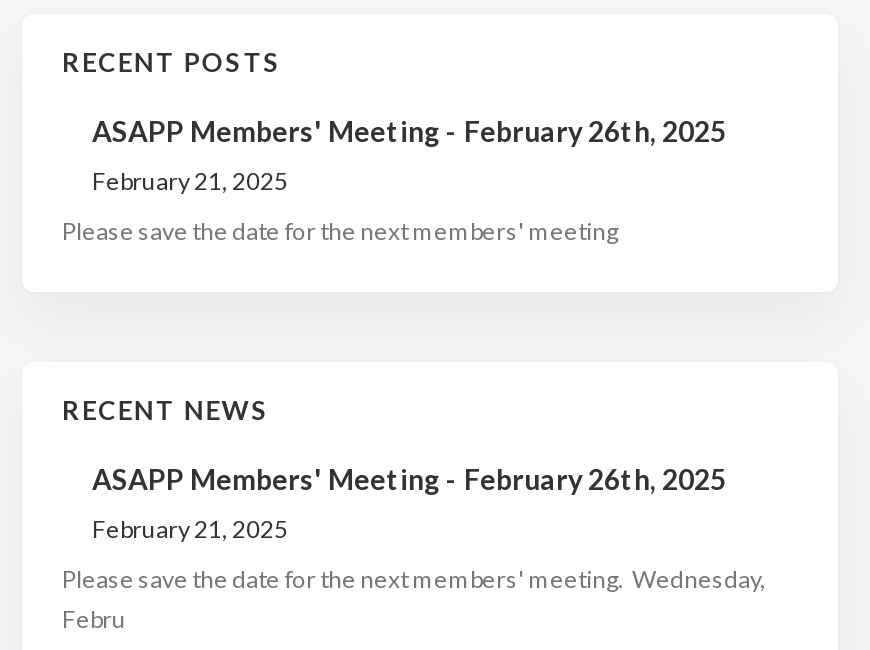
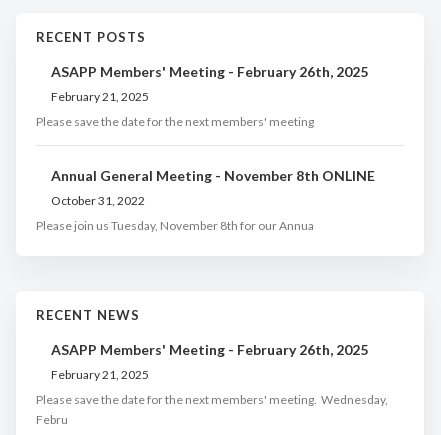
none -> [36,167,375,233] Annual General Meeting - November 8th ONLINE | October 31, 2022 | Please join us Tuesday, November 8th for our Annua

